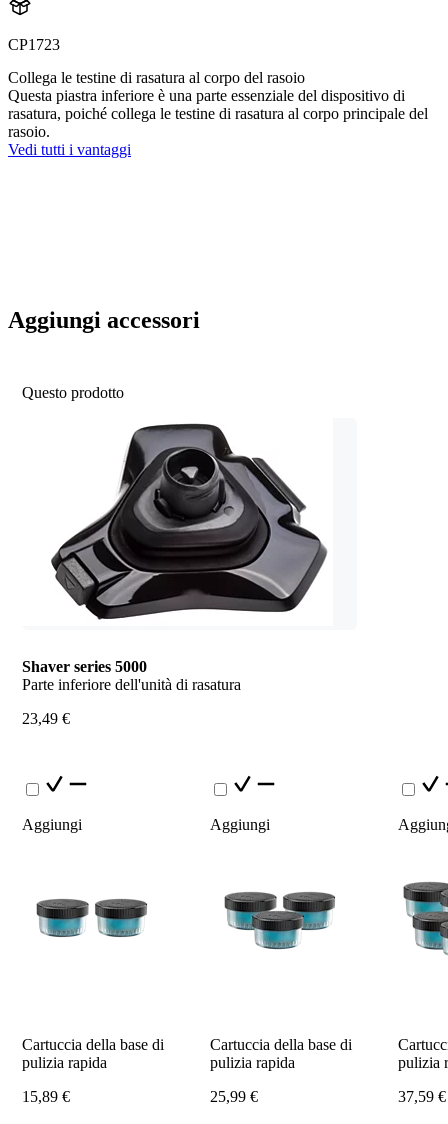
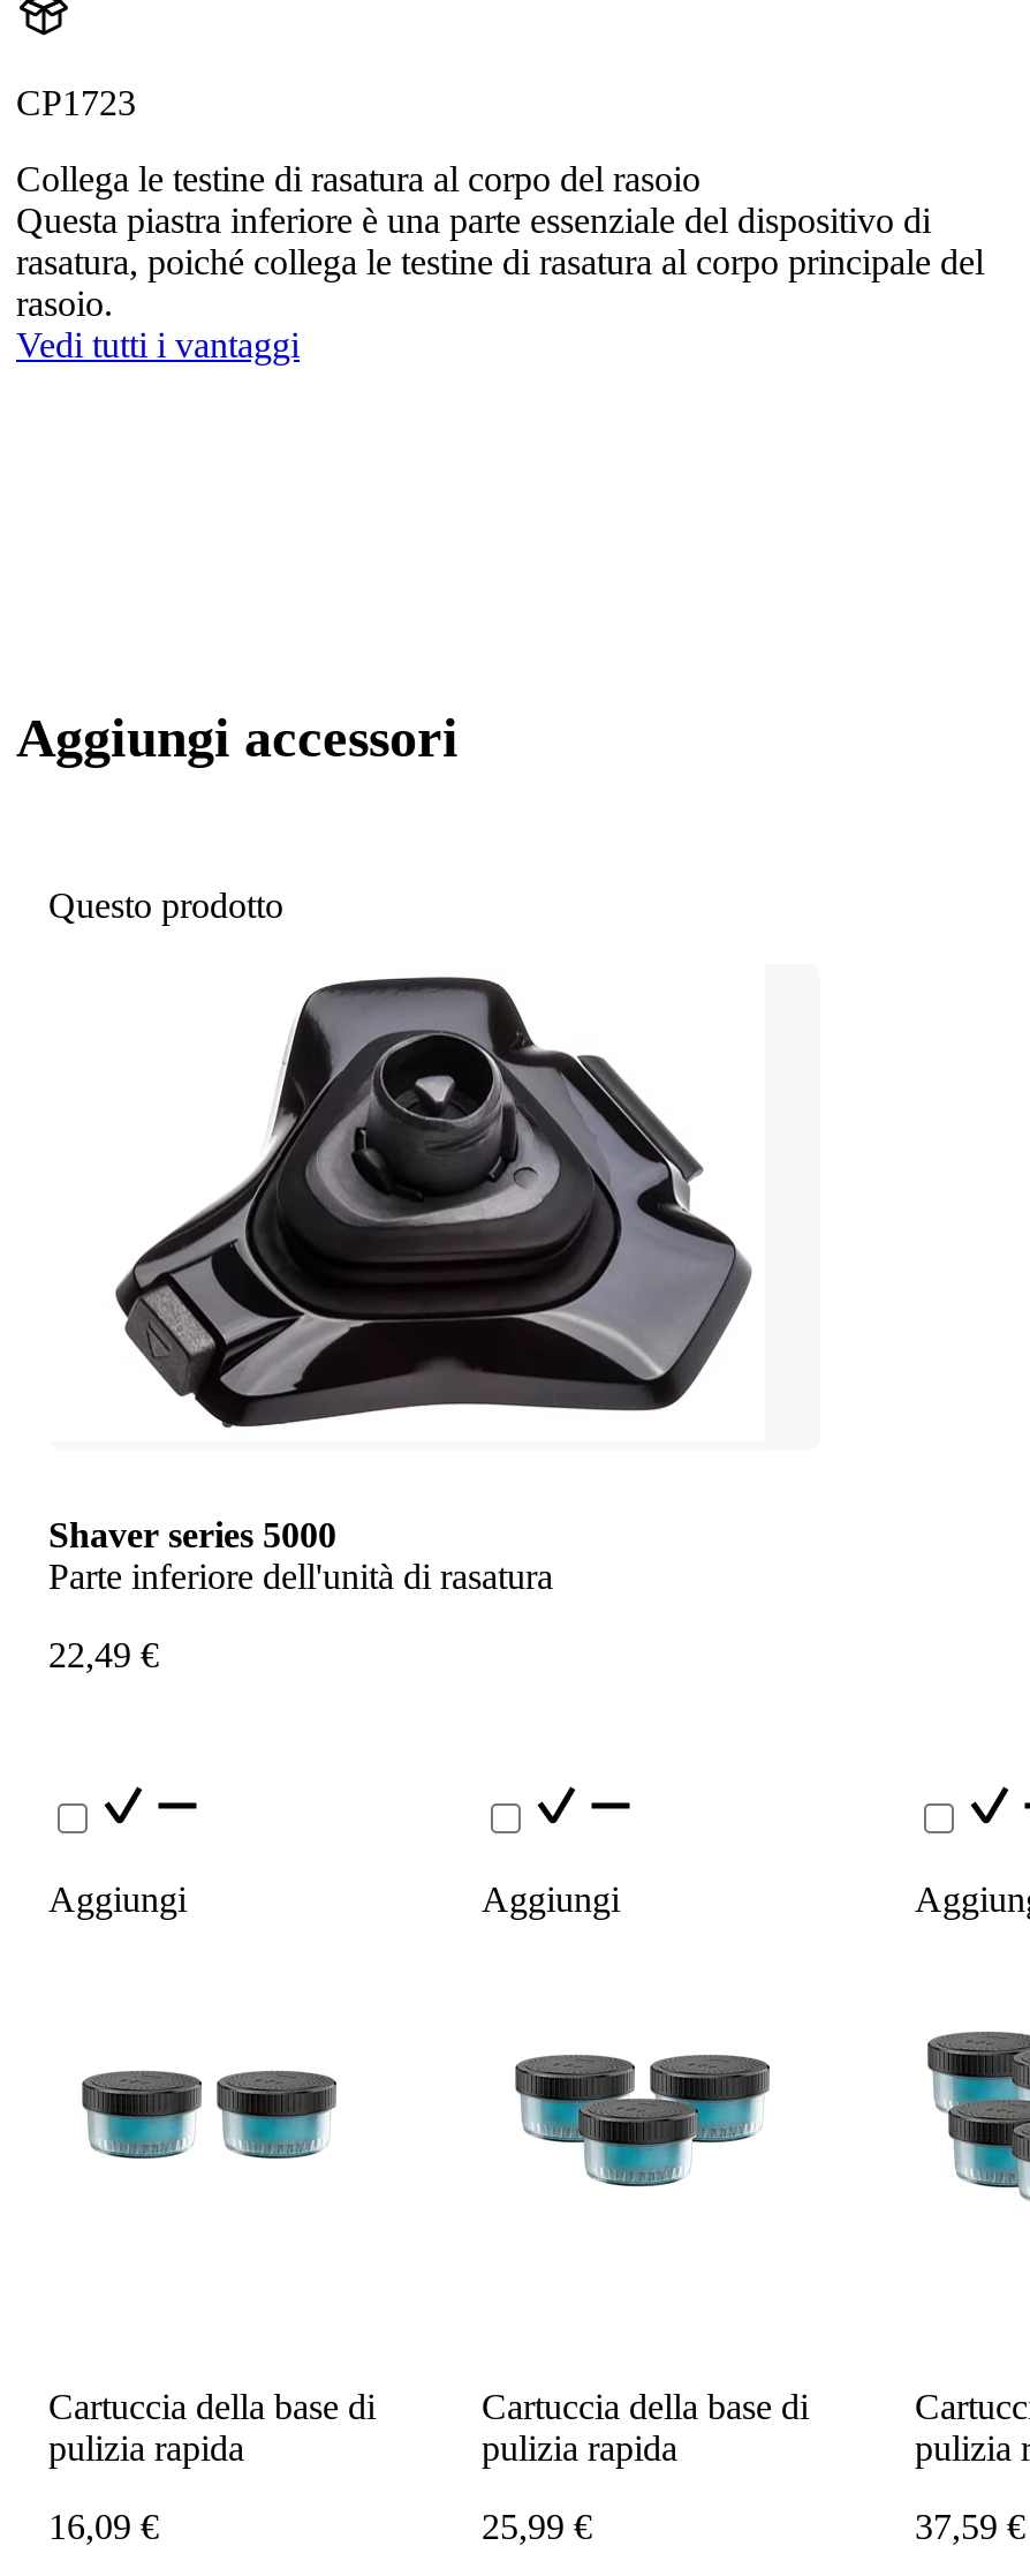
[22,710,70,727] 23,49 € -> [48,1636,159,1675] 22,49 €
[22,1088,70,1105] 15,89 € -> [48,2508,159,2547] 16,09 €

